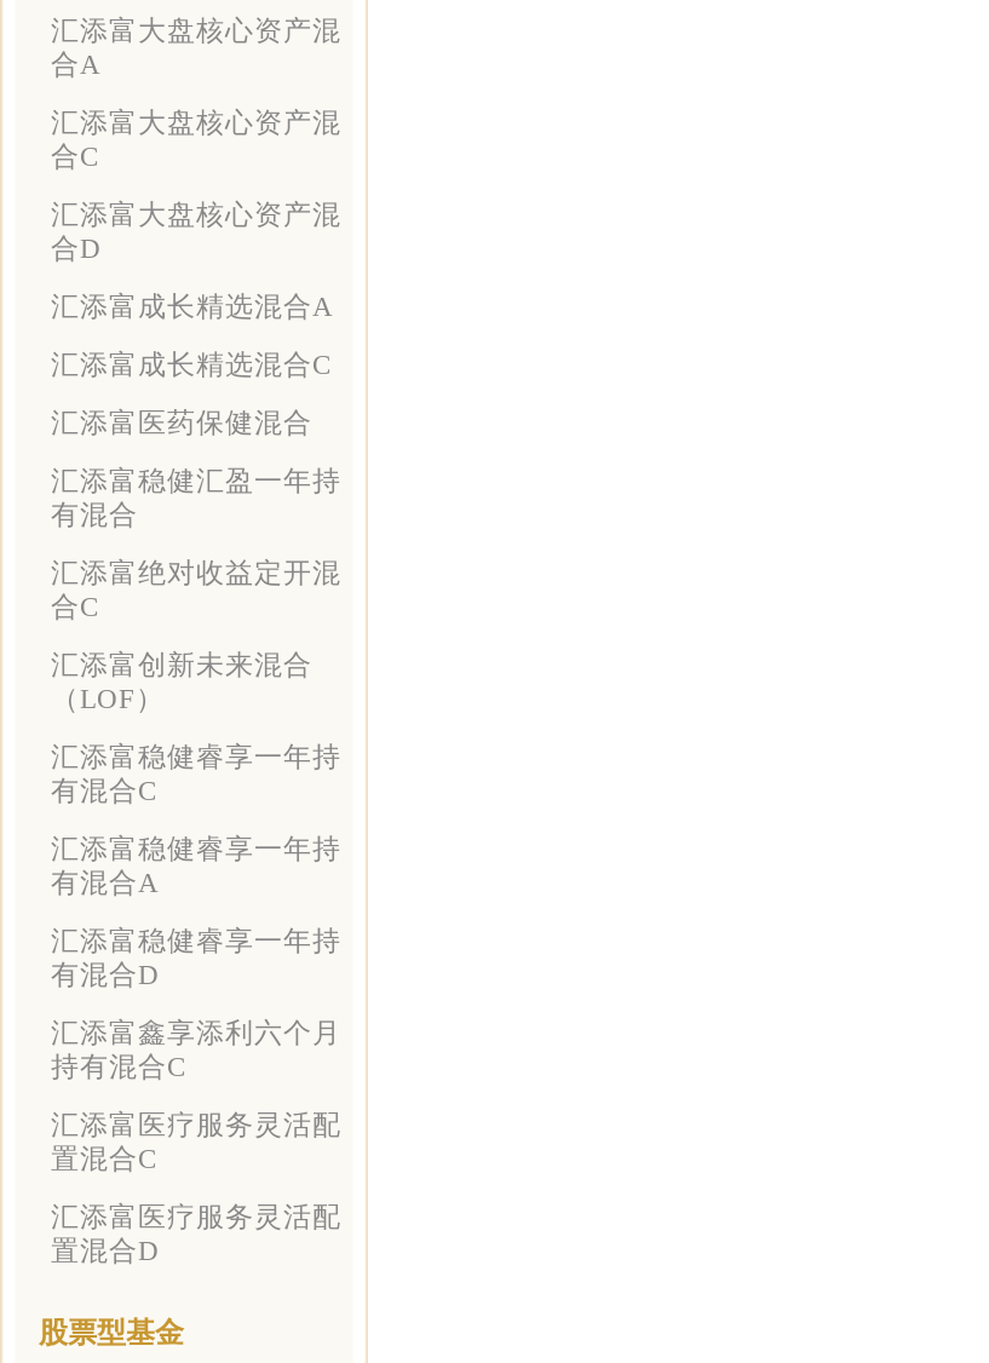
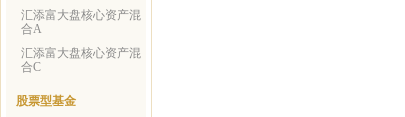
[51,200,341,1265] 汇添富大盘核心资产混 | 合D | 汇添富成长精选混合A | 汇添富成长精选混合C | 汇添富医药保健混合 | 汇添富稳健汇盈一年持 | 有混合 | 汇添富绝对收益定开混 | 合C | 汇添富创新未来混合 | （LOF） | 汇添富稳健睿享一年持 | 有混合C | 汇添富稳健睿享一年持 | 有混合A | 汇添富稳健睿享一年持 | 有混合D | 汇添富鑫享添利六个月 | 持有混合C | 汇添富医疗服务灵活配 | 置混合C | 汇添富医疗服务灵活配 | 置混合D -> none

